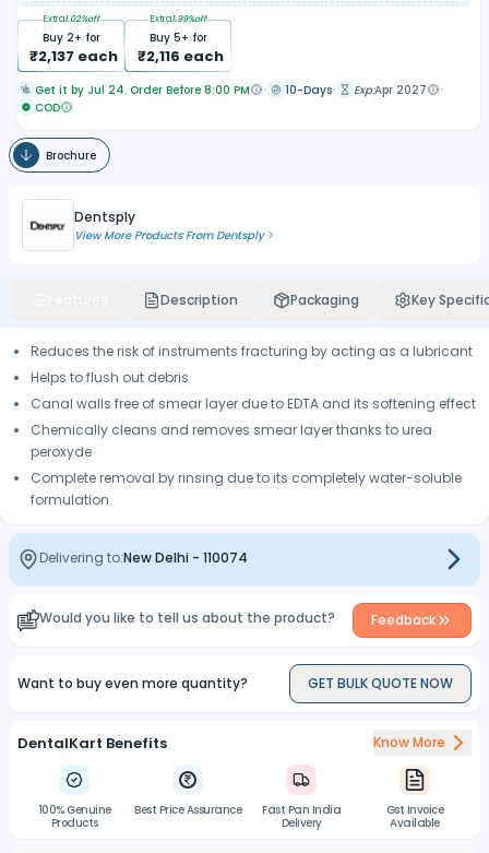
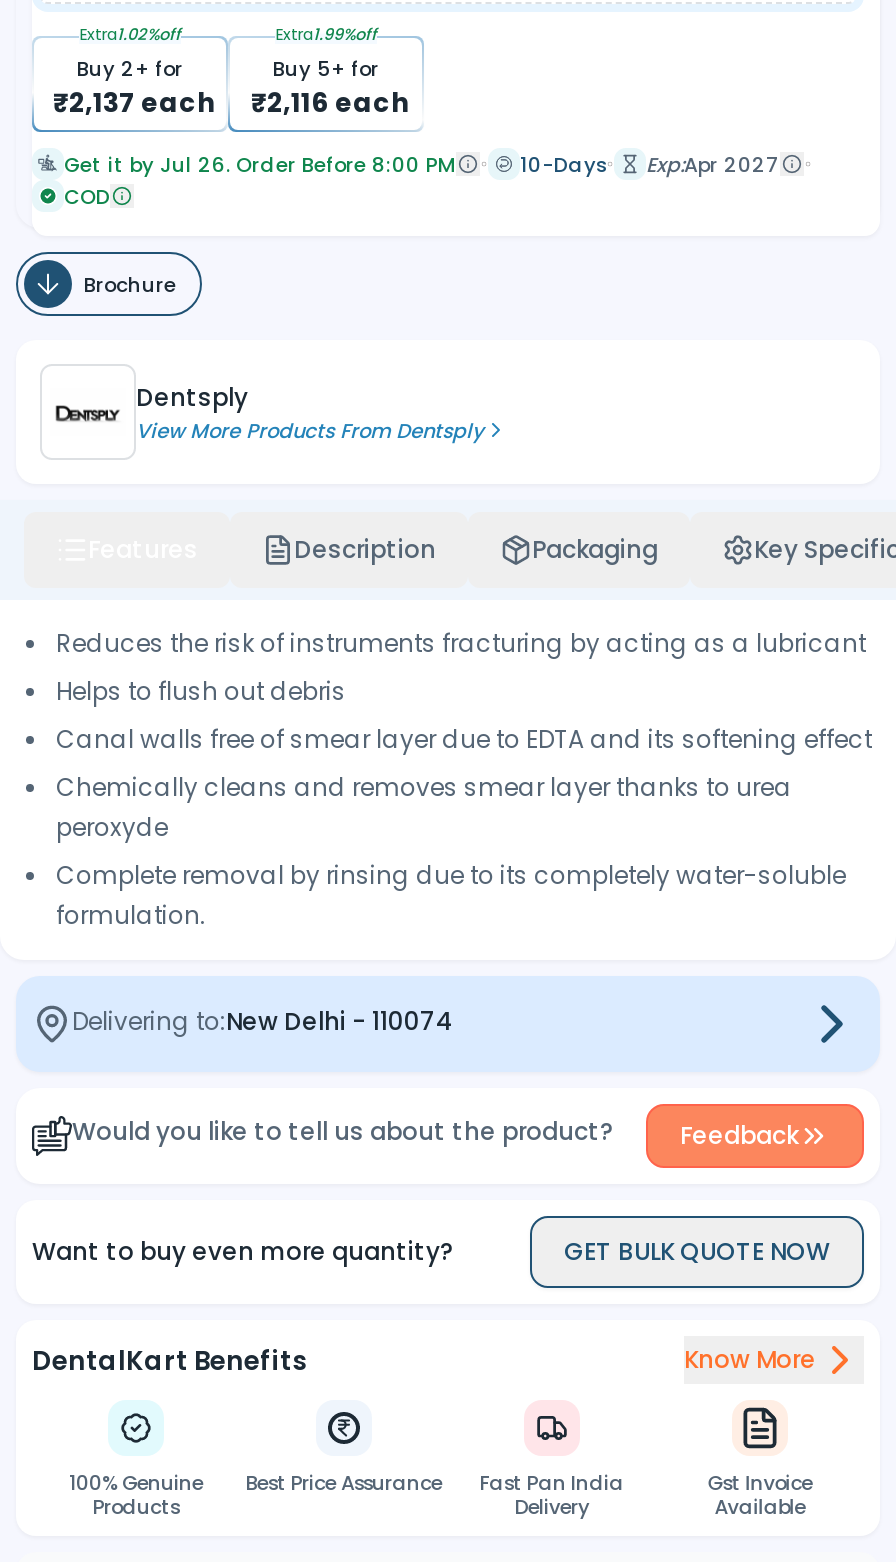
[35,81,250,98] Get it by Jul 24. Order Before 8:00 PM -> [64,149,456,179] Get it by Jul 26. Order Before 8:00 PM

